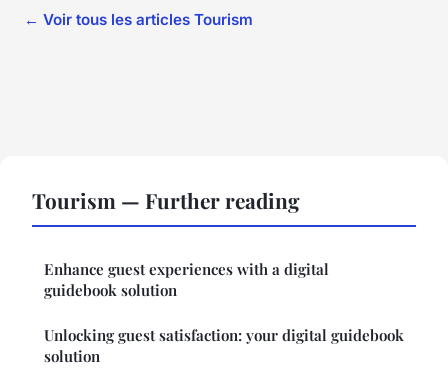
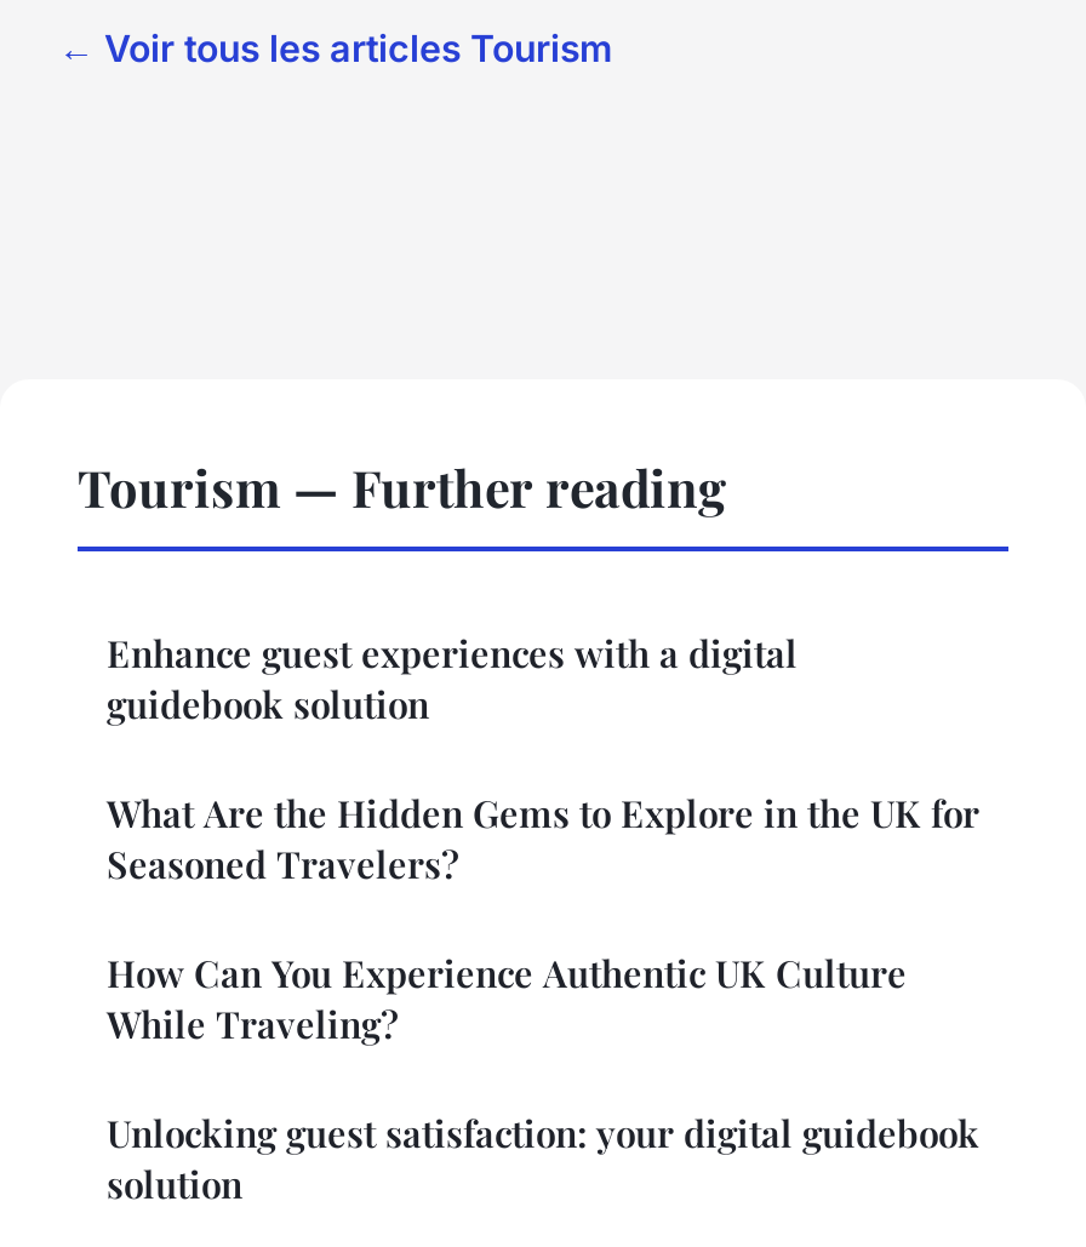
none -> [107,790,979,1049] What Are the Hidden Gems to Explore in the UK for | Seasoned Travelers? | How Can You Experience Authentic UK Culture | While Traveling?

